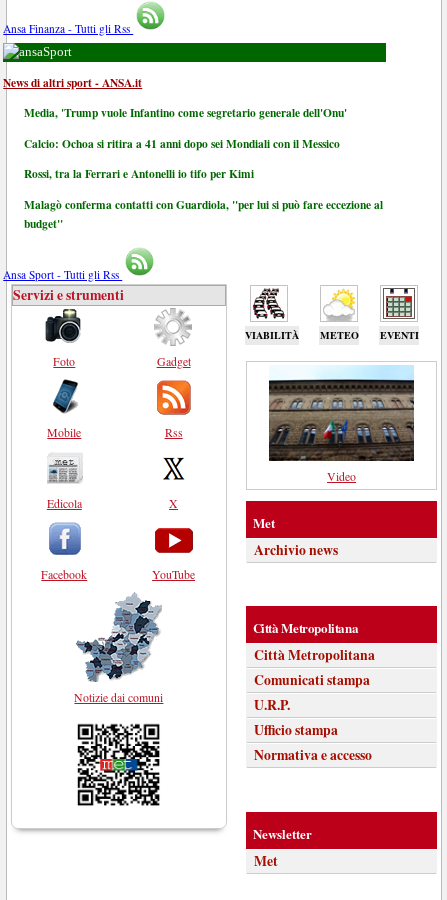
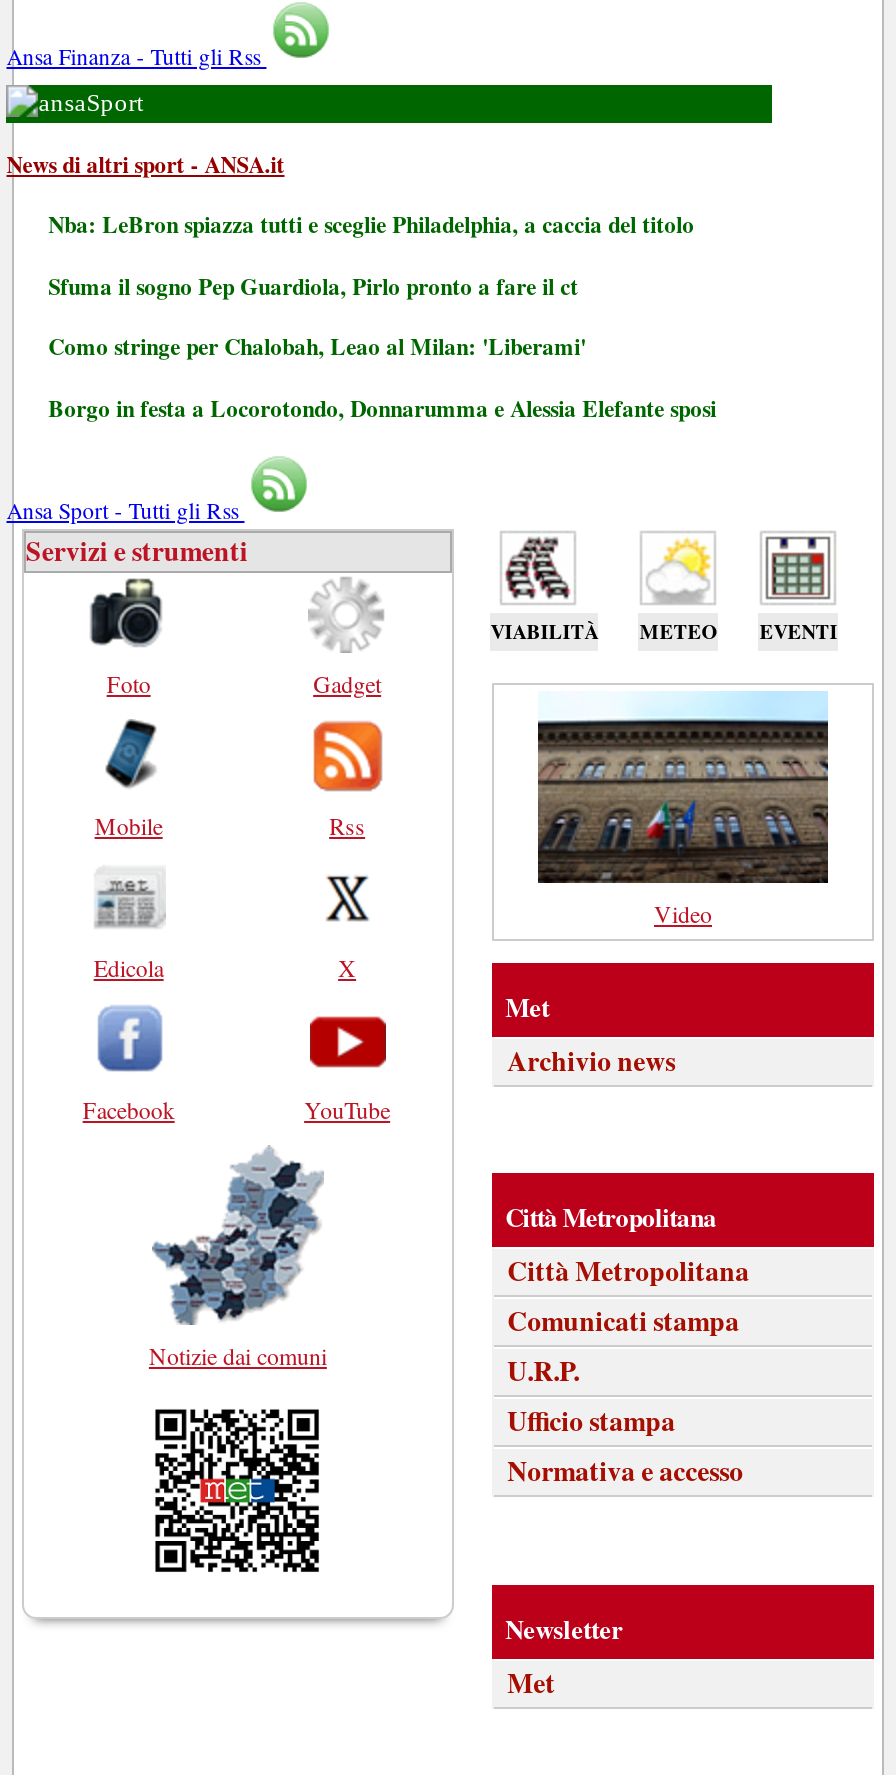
[24,104,347,121] Media, 'Trump vuole Infantino come segretario generale dell'Onu' -> [48,208,694,242] Nba: LeBron spiazza tutti e sceglie Philadelphia, a caccia del titolo
[24,135,340,152] Calcio: Ochoa si ritira a 41 anni dopo sei Mondiali con il Messico -> [48,269,578,303] Sfuma il sogno Pep Guardiola, Pirlo pronto a fare il ct
[24,165,254,182] Rossi, tra la Ferrari e Antonelli io tifo per Kimi -> [48,330,586,364] Como stringe per Chalobah, Leao al Milan: 'Liberami'
[24,196,383,232] Malagò conferma contatti con Guardiola, "per lui si può fare eccezione al | budget" -> [48,390,716,424] Borgo in festa a Locorotondo, Donnarumma e Alessia Elefante sposi

